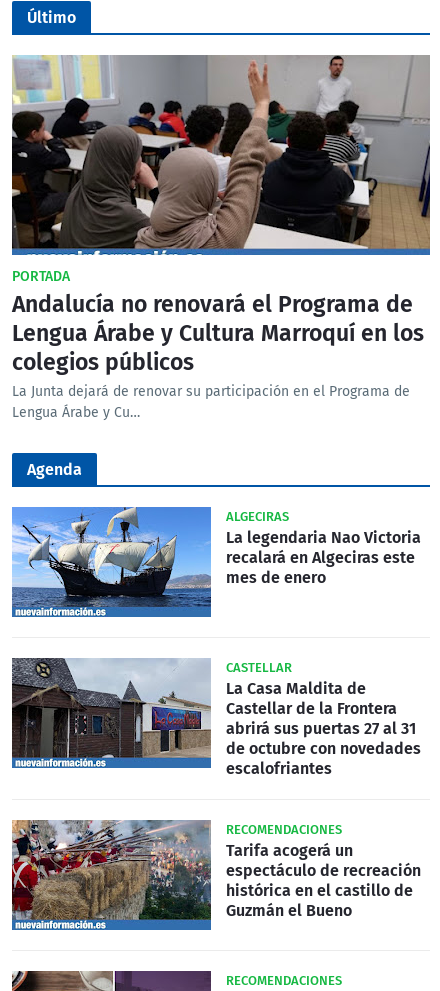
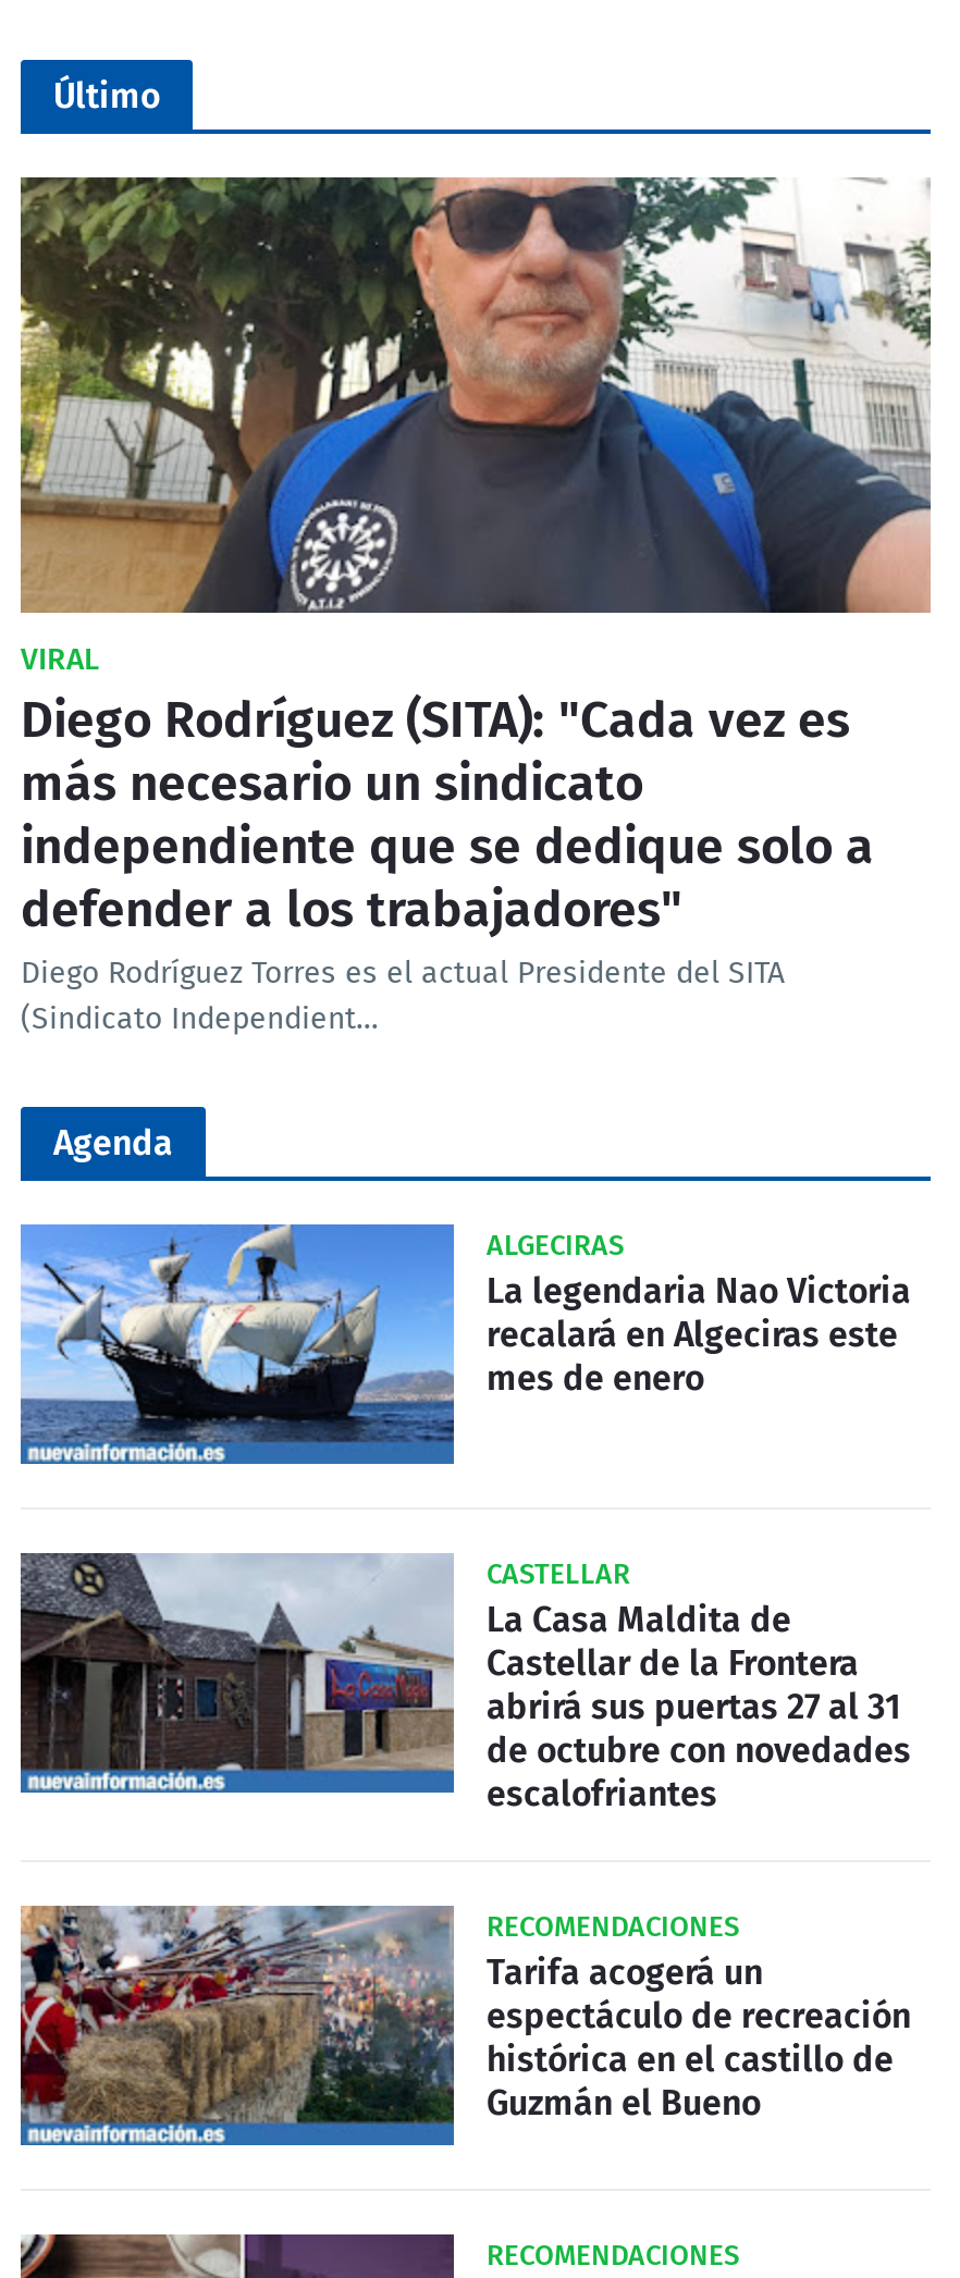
[11,55,431,421] [image] | PORTADA | Andalucía no renovará el Programa de | Lengua Árabe y Cultura Marroquí en los | colegios públicos | La Junta dejará de renovar su participación en el Programa de | Lengua Árabe y Cu… -> [19,175,931,1038] [image] | VIRAL | Diego Rodríguez (SITA): "Cada vez es | más necesario un sindicato | independiente que se dedique solo a | defender a los trabajadores" | Diego Rodríguez Torres es el actual Presidente del SITA | (Sindicato Independient…

